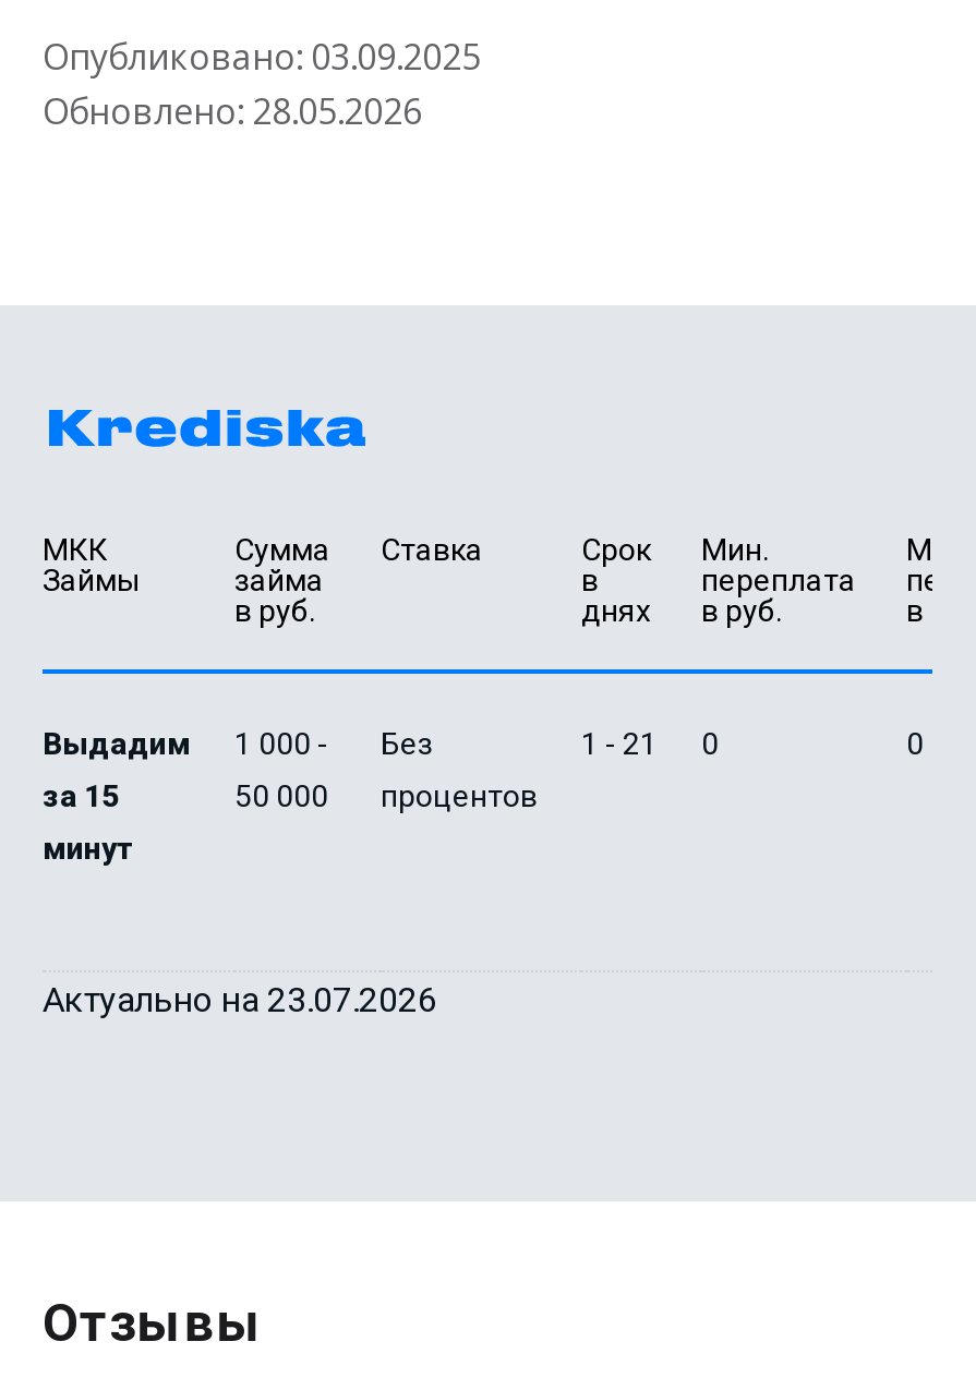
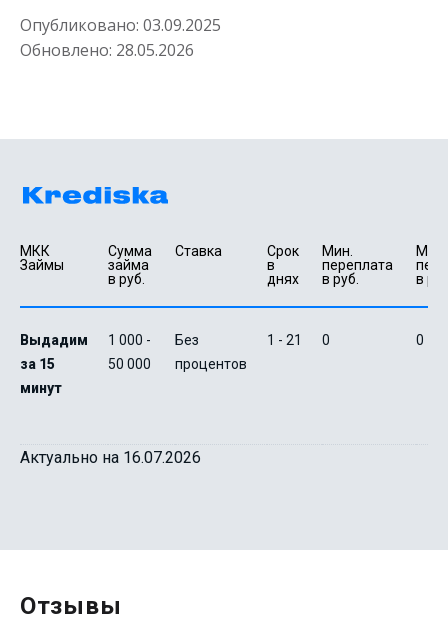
[43,979,437,1020] Актуально на 23.07.2026 -> [20,448,201,467] Актуально на 16.07.2026

